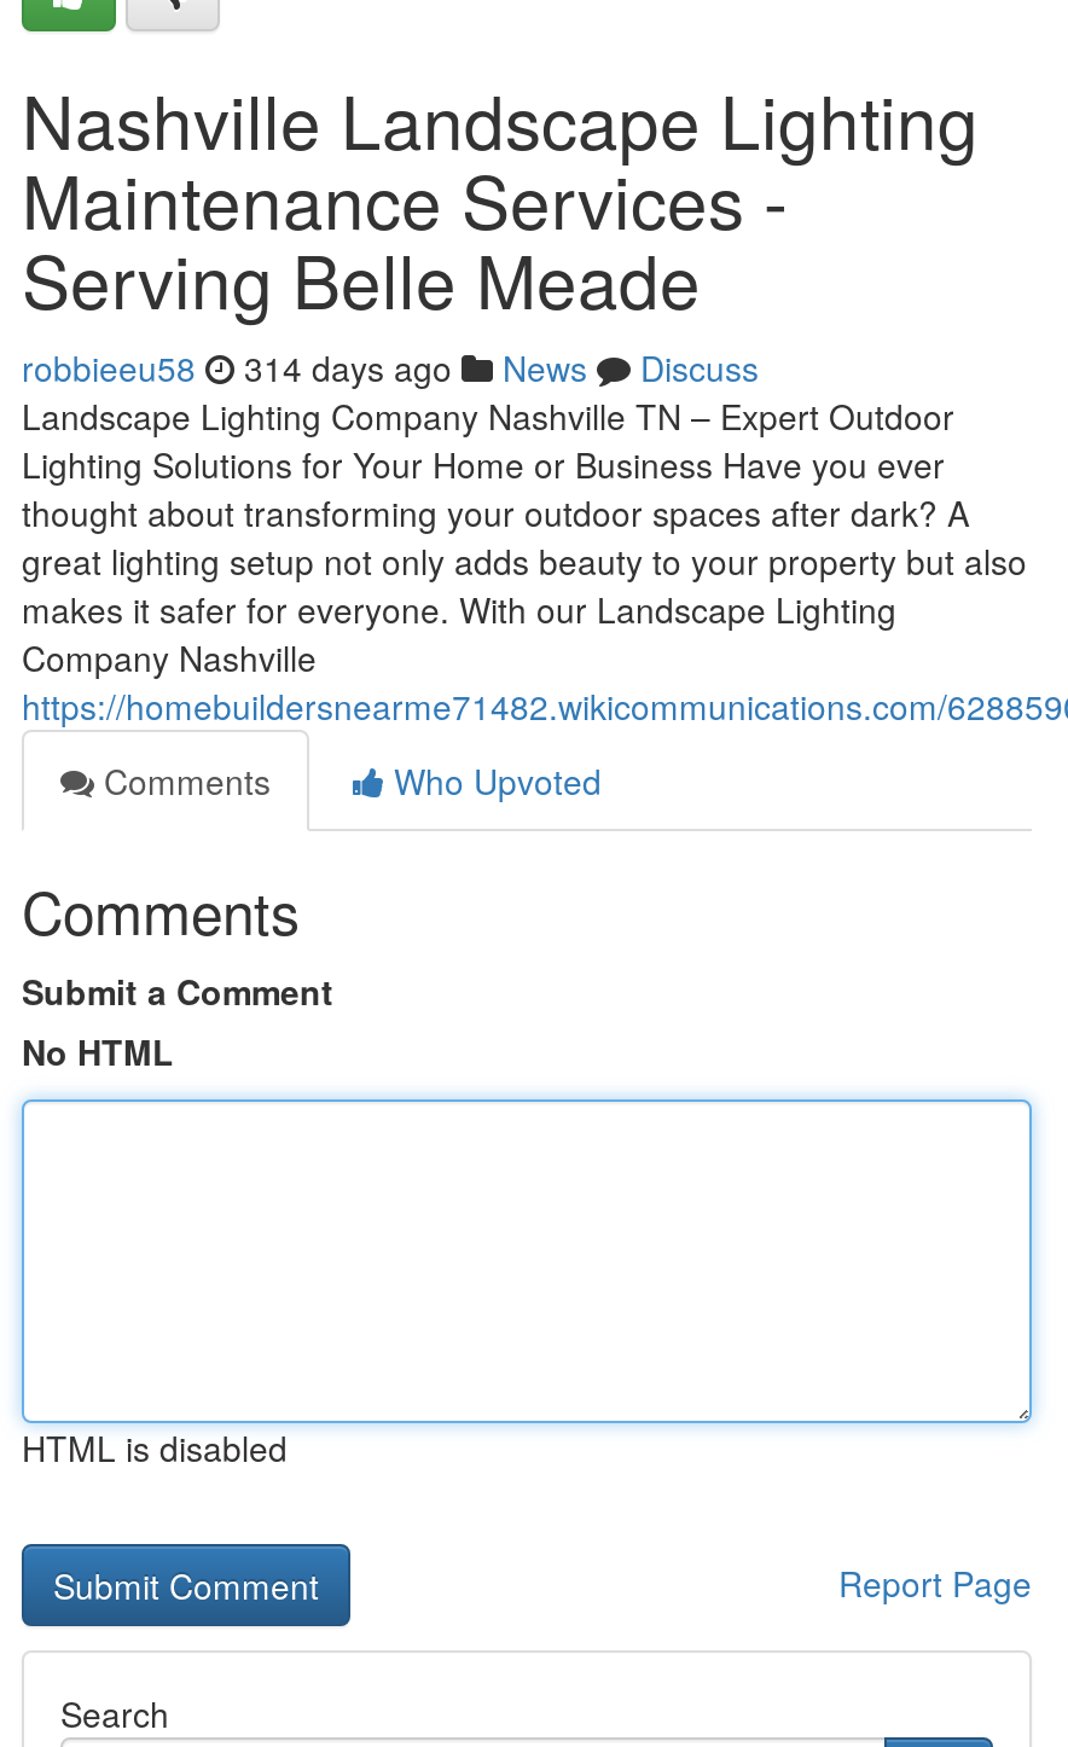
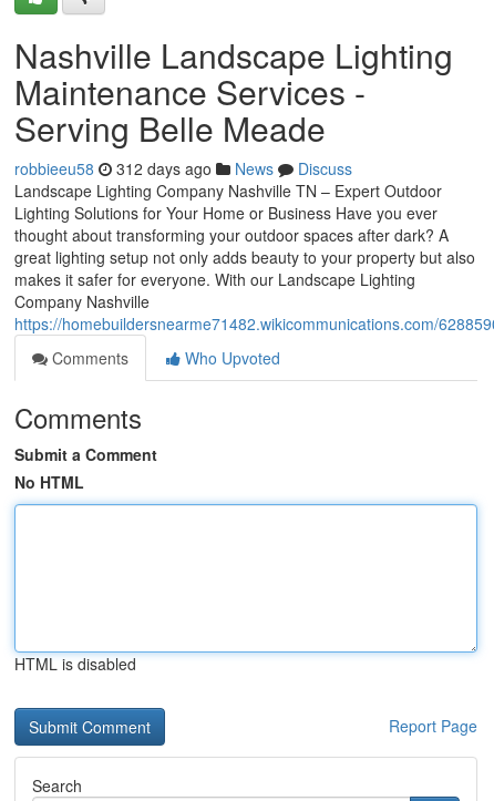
[22,343,759,391] robbieeu58 314 days ago News Discuss -> [14,157,352,179] robbieeu58 312 days ago News Discuss

